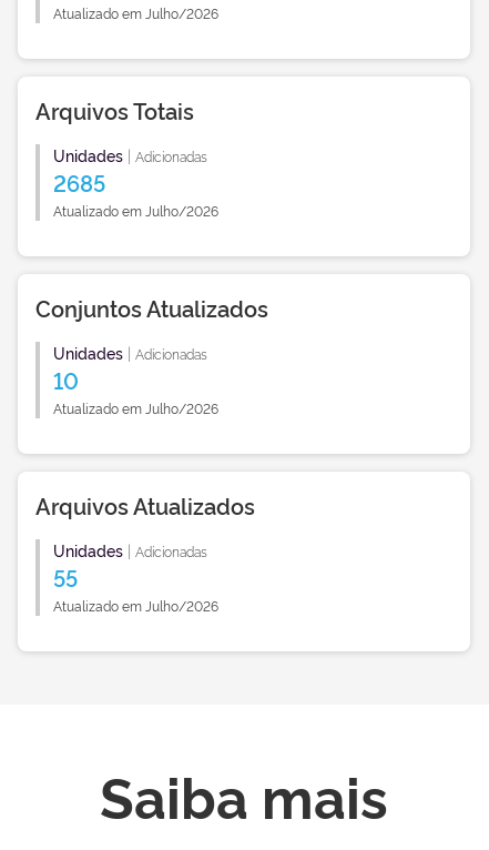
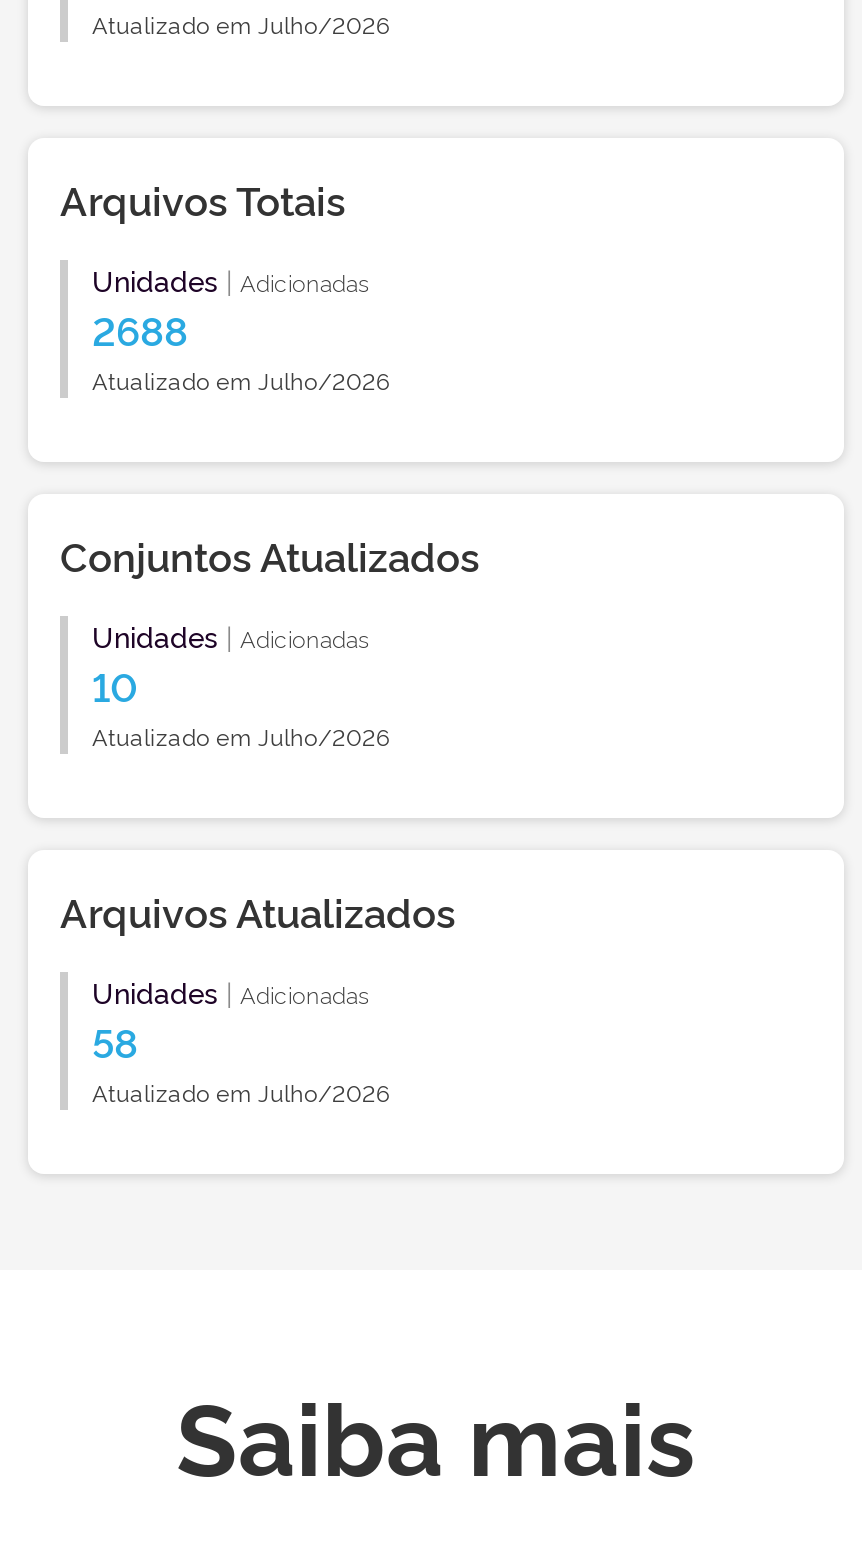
[53,166,105,197] 2685 -> [92,299,188,355] 2688
[53,561,78,592] 55 -> [92,1011,138,1067] 58

